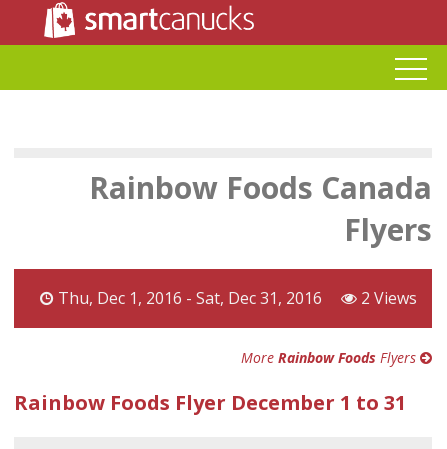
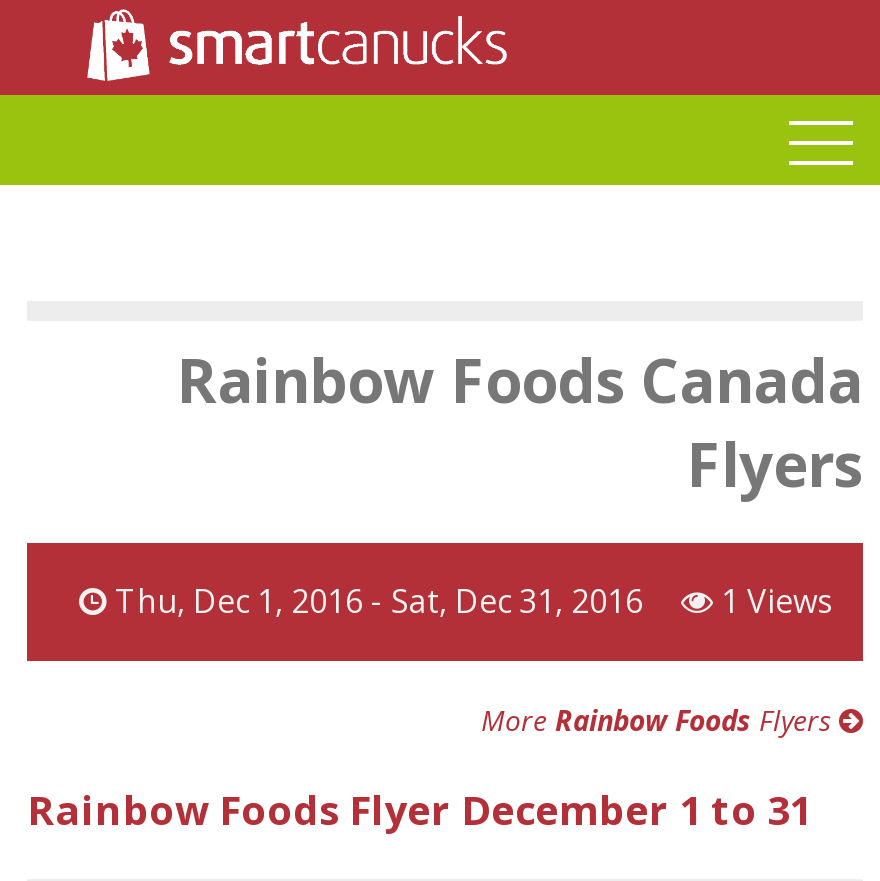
[54,287,417,309] Thu, Dec 1, 2016 - Sat, Dec 31, 2016 2 Views -> [107,579,833,623] Thu, Dec 1, 2016 - Sat, Dec 31, 2016 1 Views

